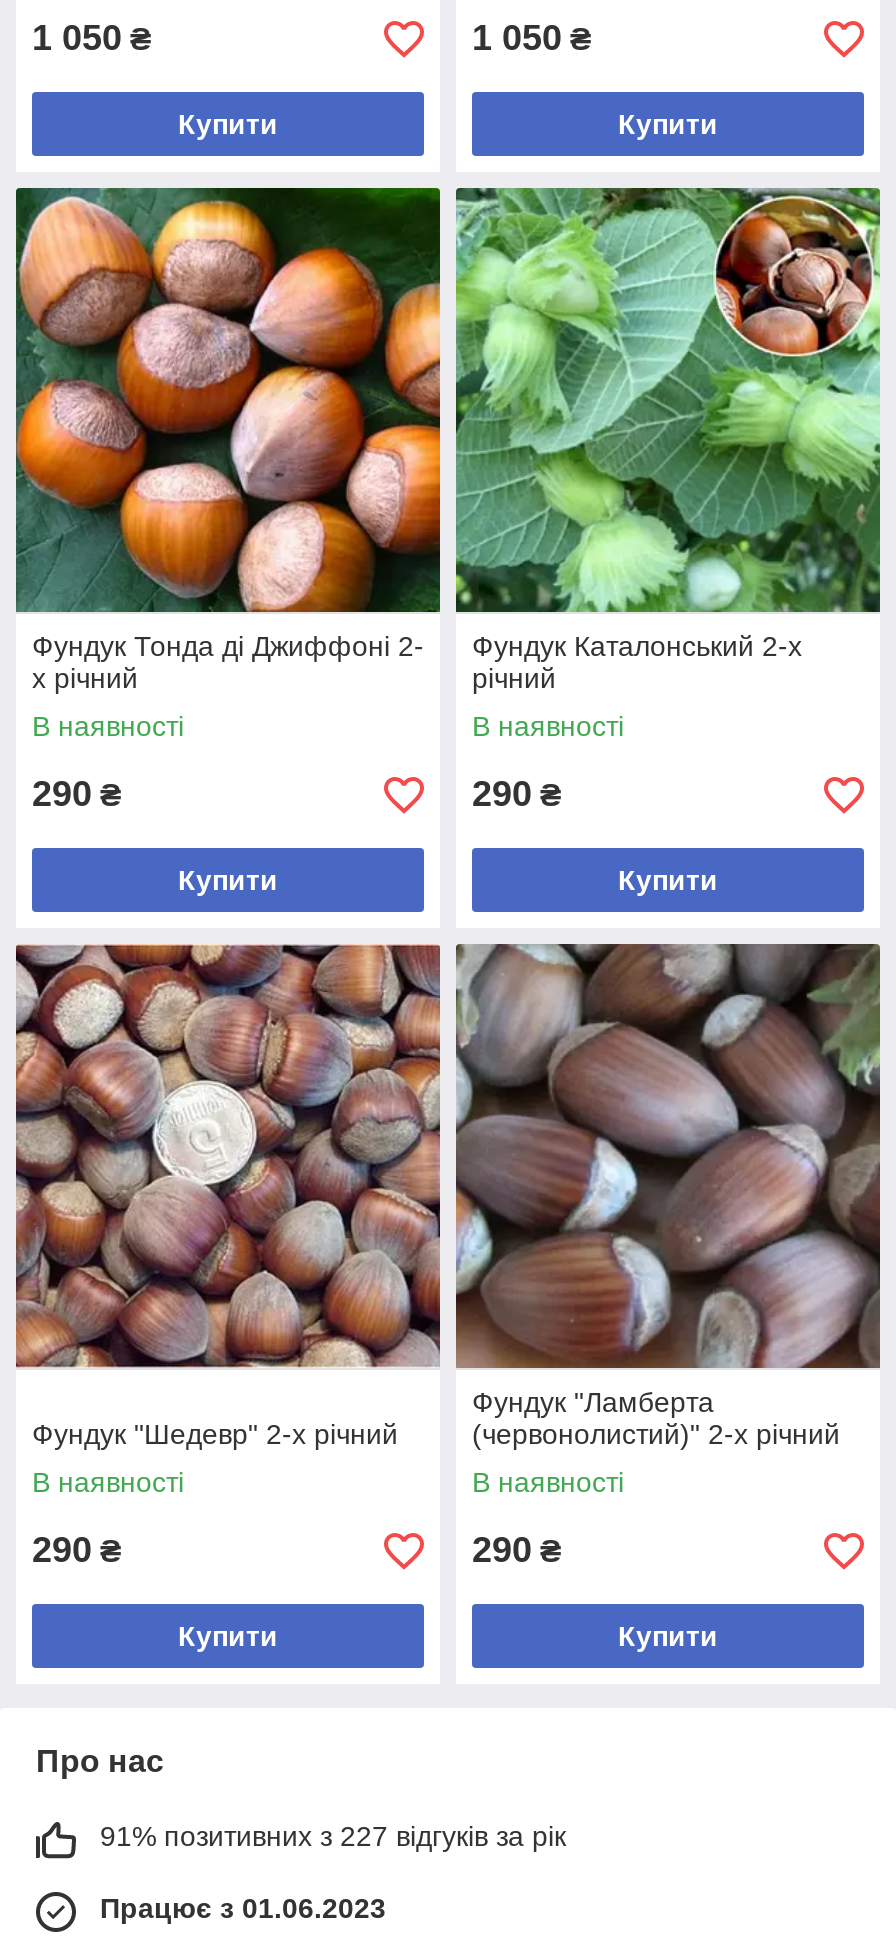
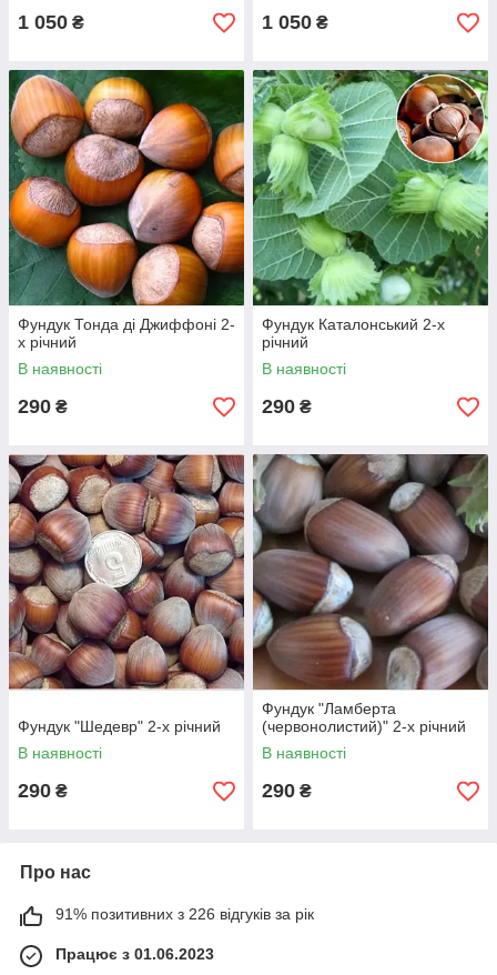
[178,108,278,140] Купити -> none
[618,108,718,140] Купити -> none
[178,864,278,896] Купити -> none
[618,864,718,896] Купити -> none
[178,1620,278,1652] Купити -> none
[618,1620,718,1652] Купити -> none
[100,1820,566,1852] 91% позитивних з 227 відгуків за рік -> [55,905,314,923] 91% позитивних з 226 відгуків за рік

